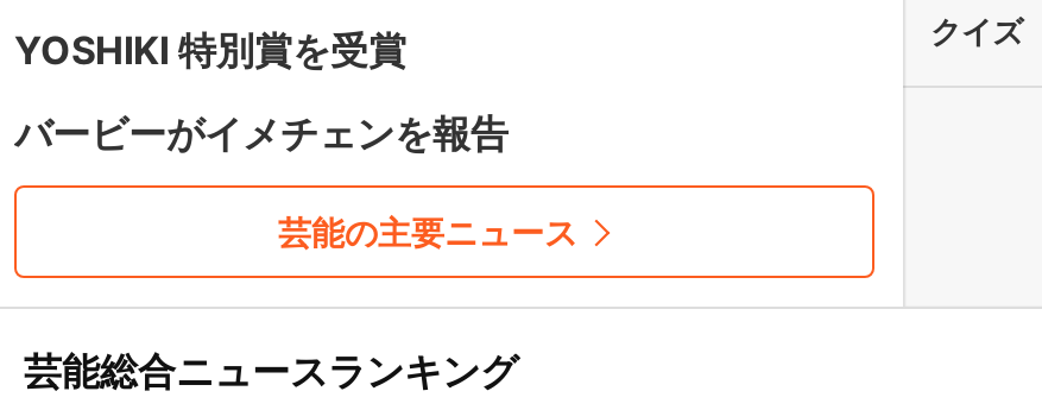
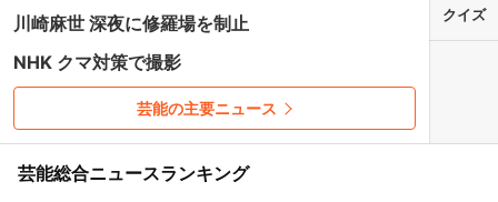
[14,26,406,74] YOSHIKI 特別賞を受賞 -> [13,12,249,34] 川崎麻世 深夜に修羅場を制止
[14,109,509,157] バービーがイメチェンを報告 -> [13,51,181,73] NHK クマ対策で撮影

